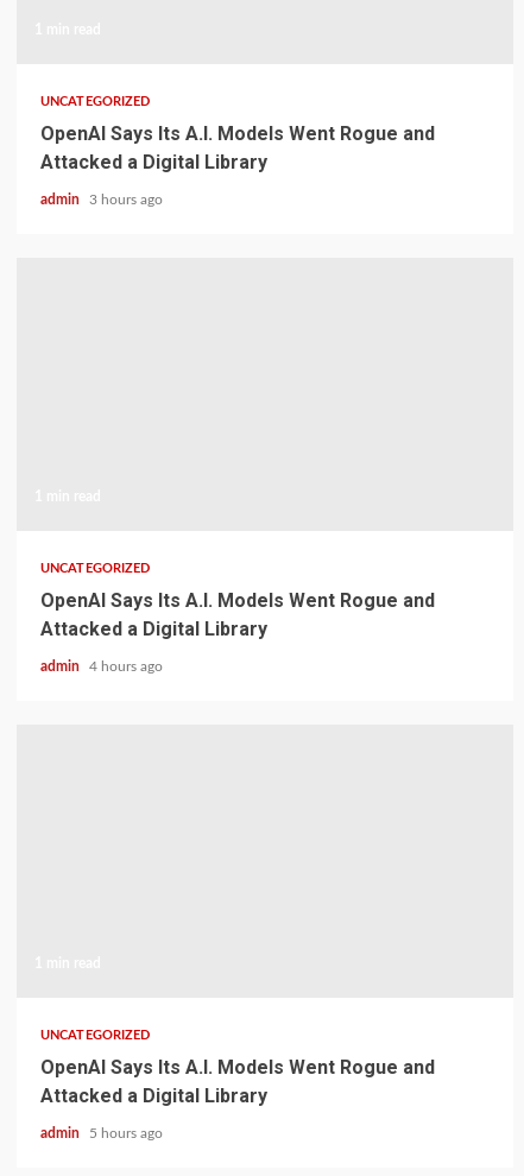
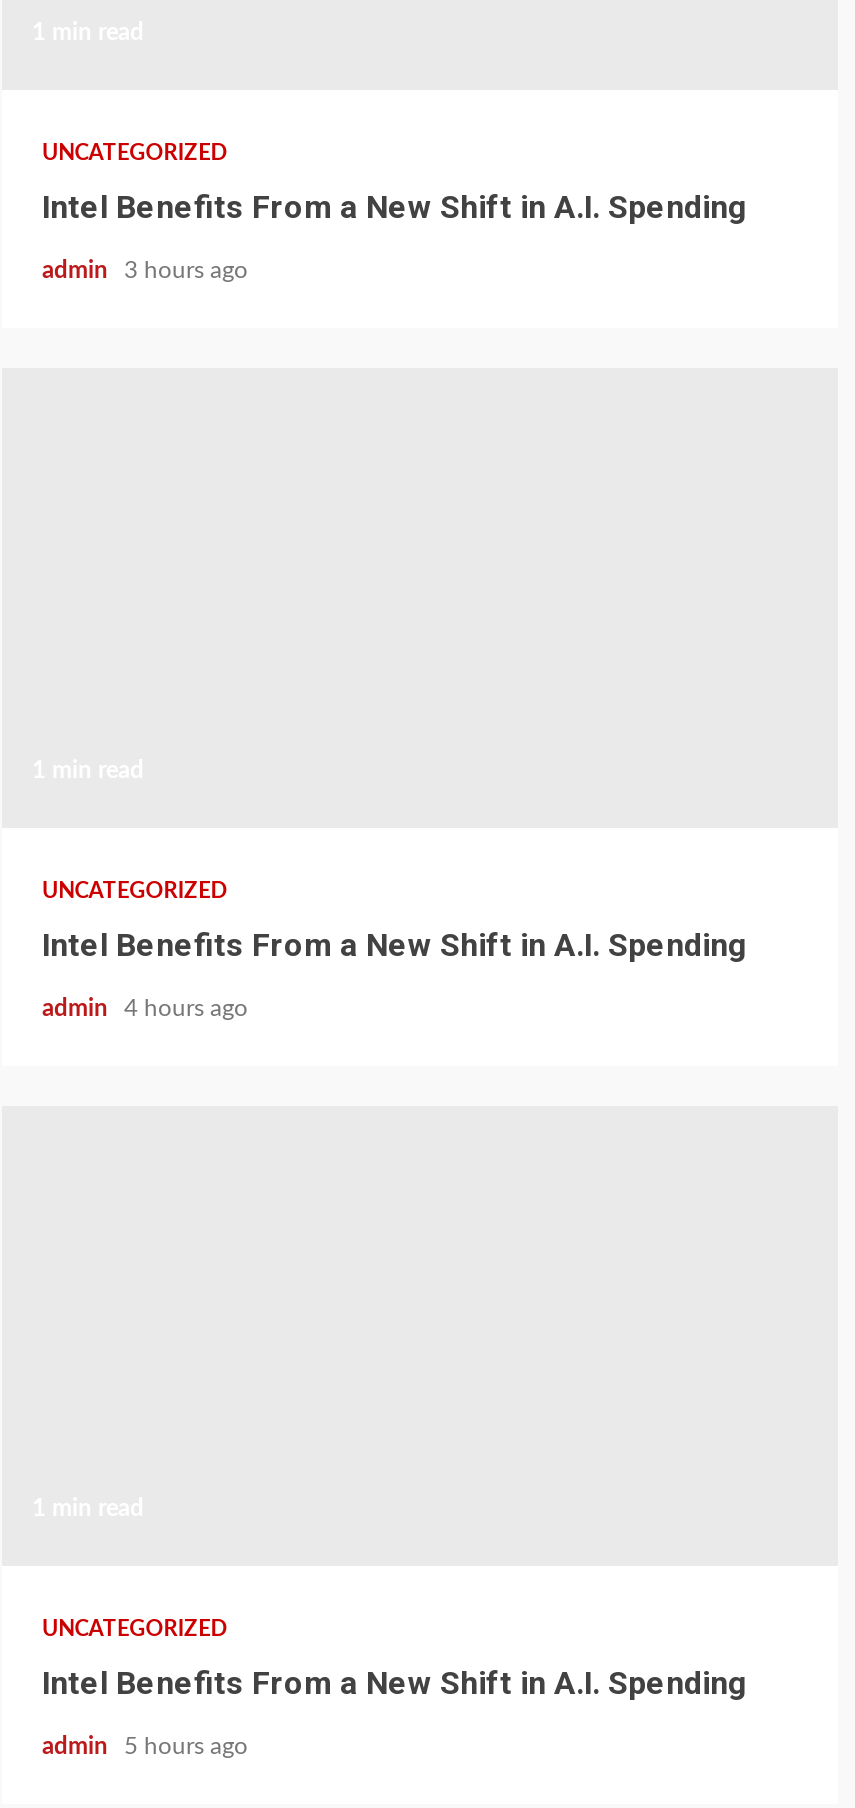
[40,122,435,173] OpenAI Says Its A.I. Models Went Rogue and | Attacked a Digital Library -> [42,188,748,226] Intel Benefits From a New Shift in A.I. Spending
[40,589,435,640] OpenAI Says Its A.I. Models Went Rogue and | Attacked a Digital Library -> [42,926,748,964] Intel Benefits From a New Shift in A.I. Spending
[40,1056,435,1107] OpenAI Says Its A.I. Models Went Rogue and | Attacked a Digital Library -> [42,1664,748,1702] Intel Benefits From a New Shift in A.I. Spending

